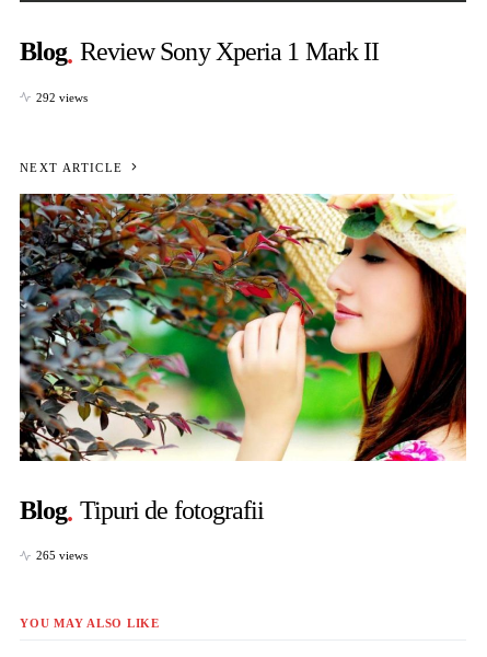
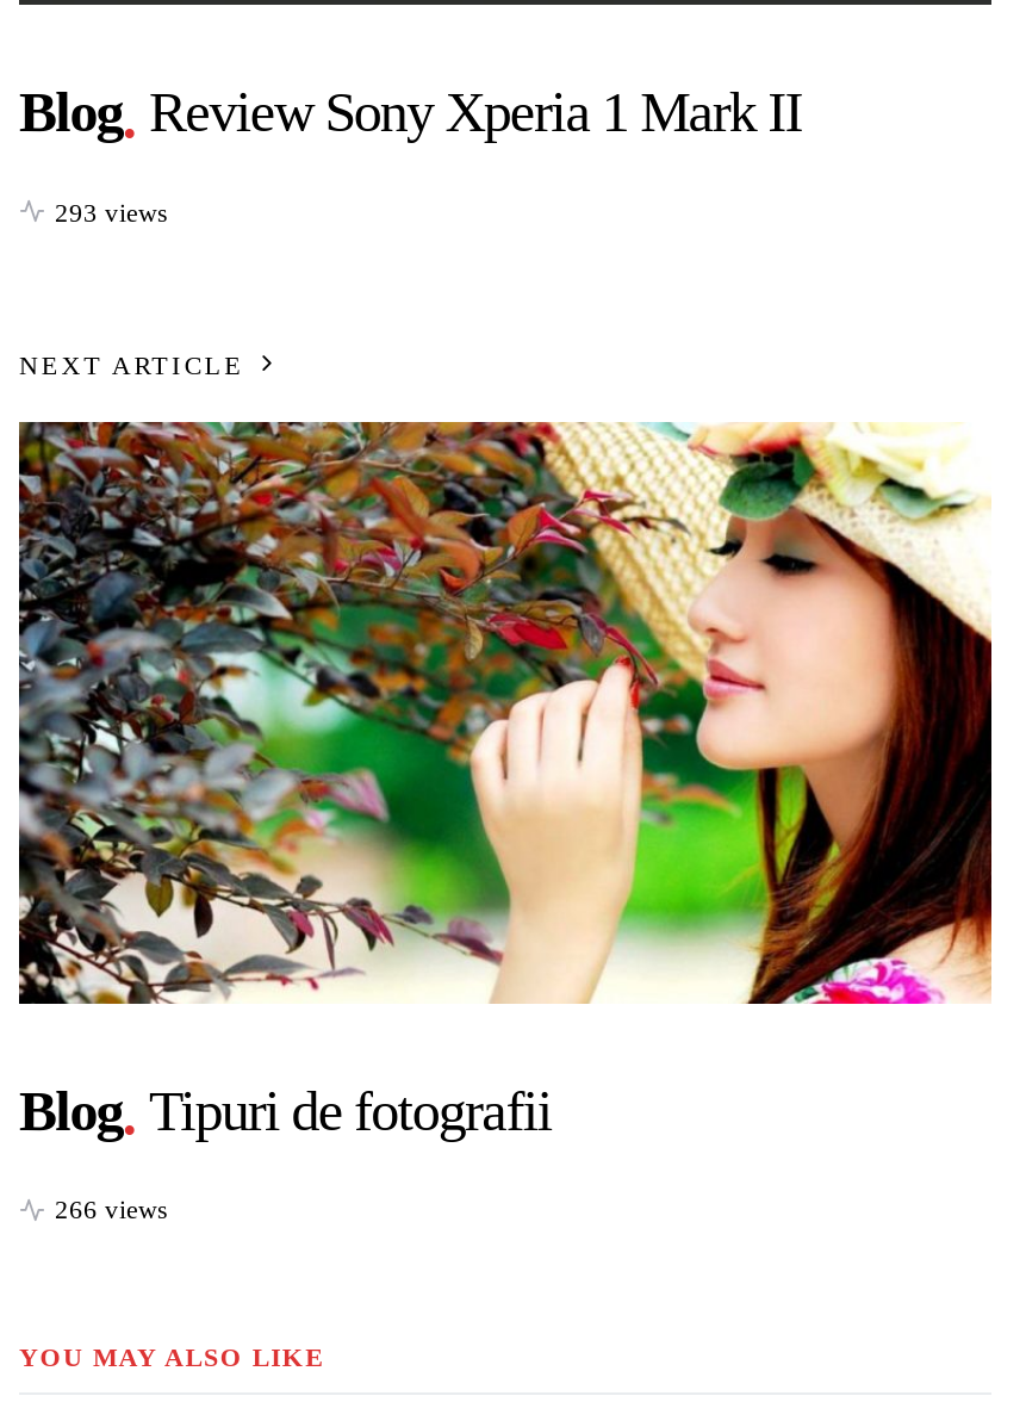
[36,91,88,104] 292 views -> [55,198,167,226] 293 views
[36,549,88,562] 265 views -> [55,1196,167,1224] 266 views

